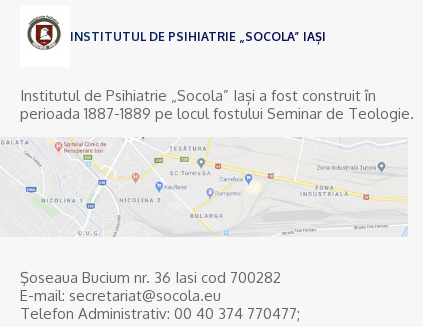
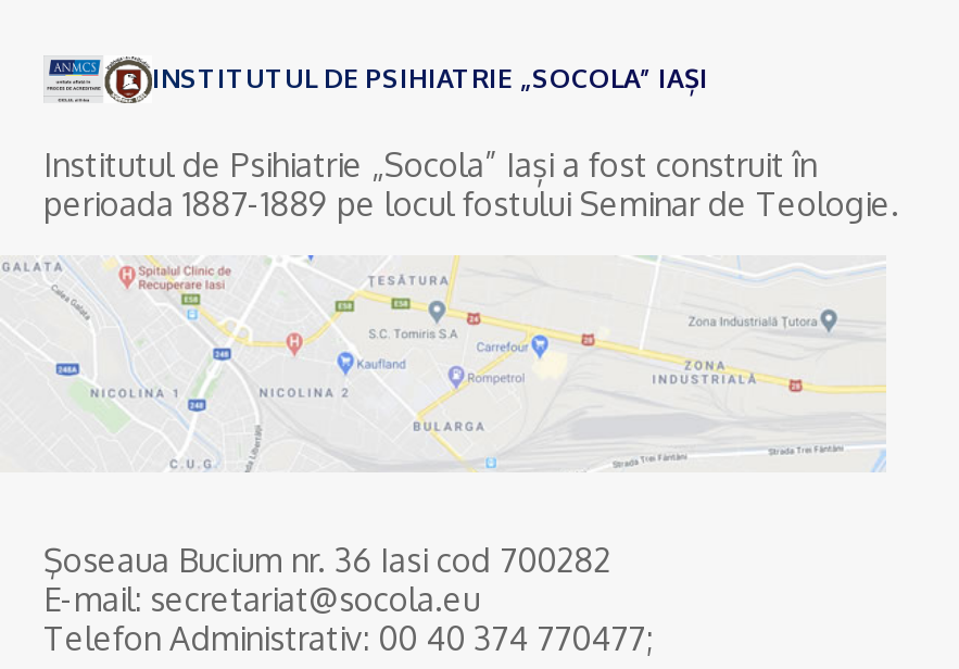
[21,15,67,51] [image] -> [43,34,146,105] [image]

